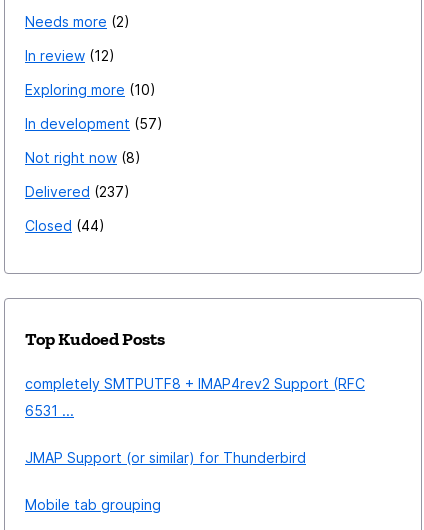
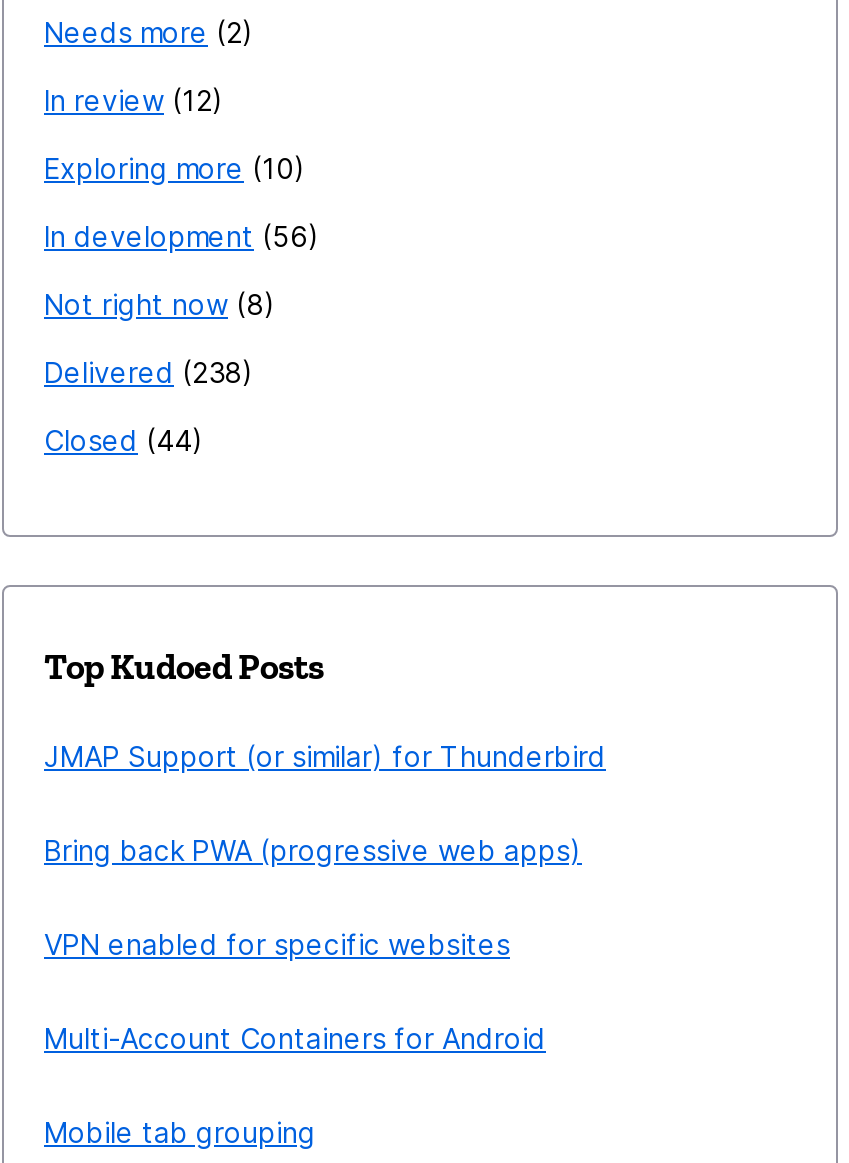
[25,115,157,132] In development 57 -> [44,219,308,253] In development 56
[25,183,124,200] Delivered 237 -> [44,355,242,389] Delivered 238
[25,375,365,419] completely SMTPUTF8 + IMAP4rev2 Support (RFC | 6531 ... -> none
moved [25,449,306,466] -> [44,739,606,773]: JMAP Support (or similar) for Thunderbird
none -> [44,833,582,1055] Bring back PWA (progressive web apps) | VPN enabled for specific websites | Multi-Account Containers for Android

